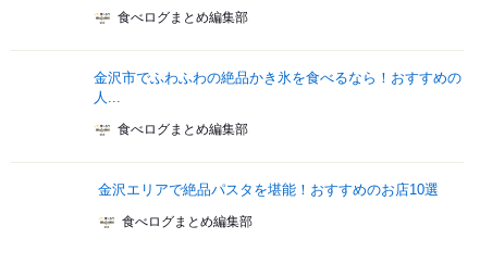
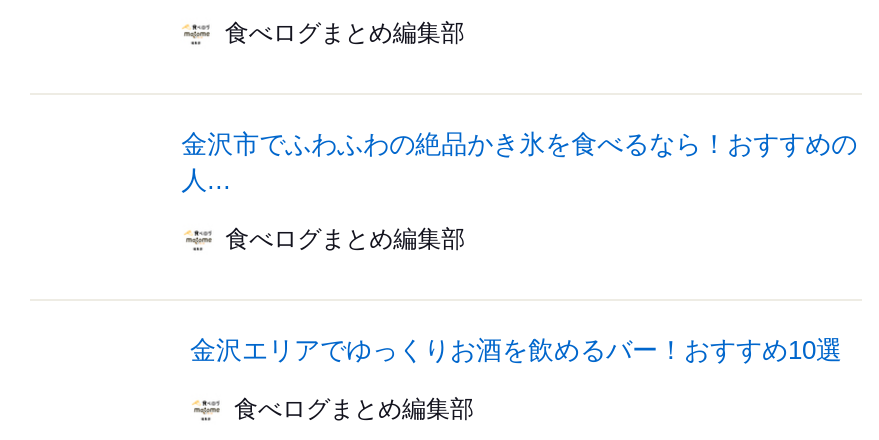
[98,182,439,198] 金沢エリアで絶品パスタを堪能！おすすめのお店10選 -> [190,336,842,366] 金沢エリアでゆっくりお酒を飲めるバー！おすすめ10選

